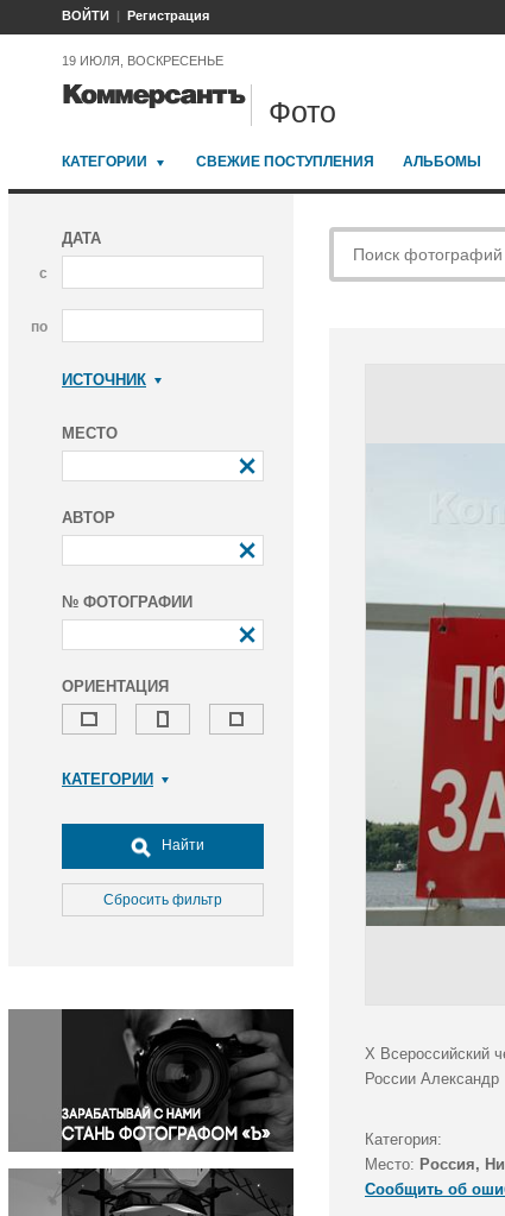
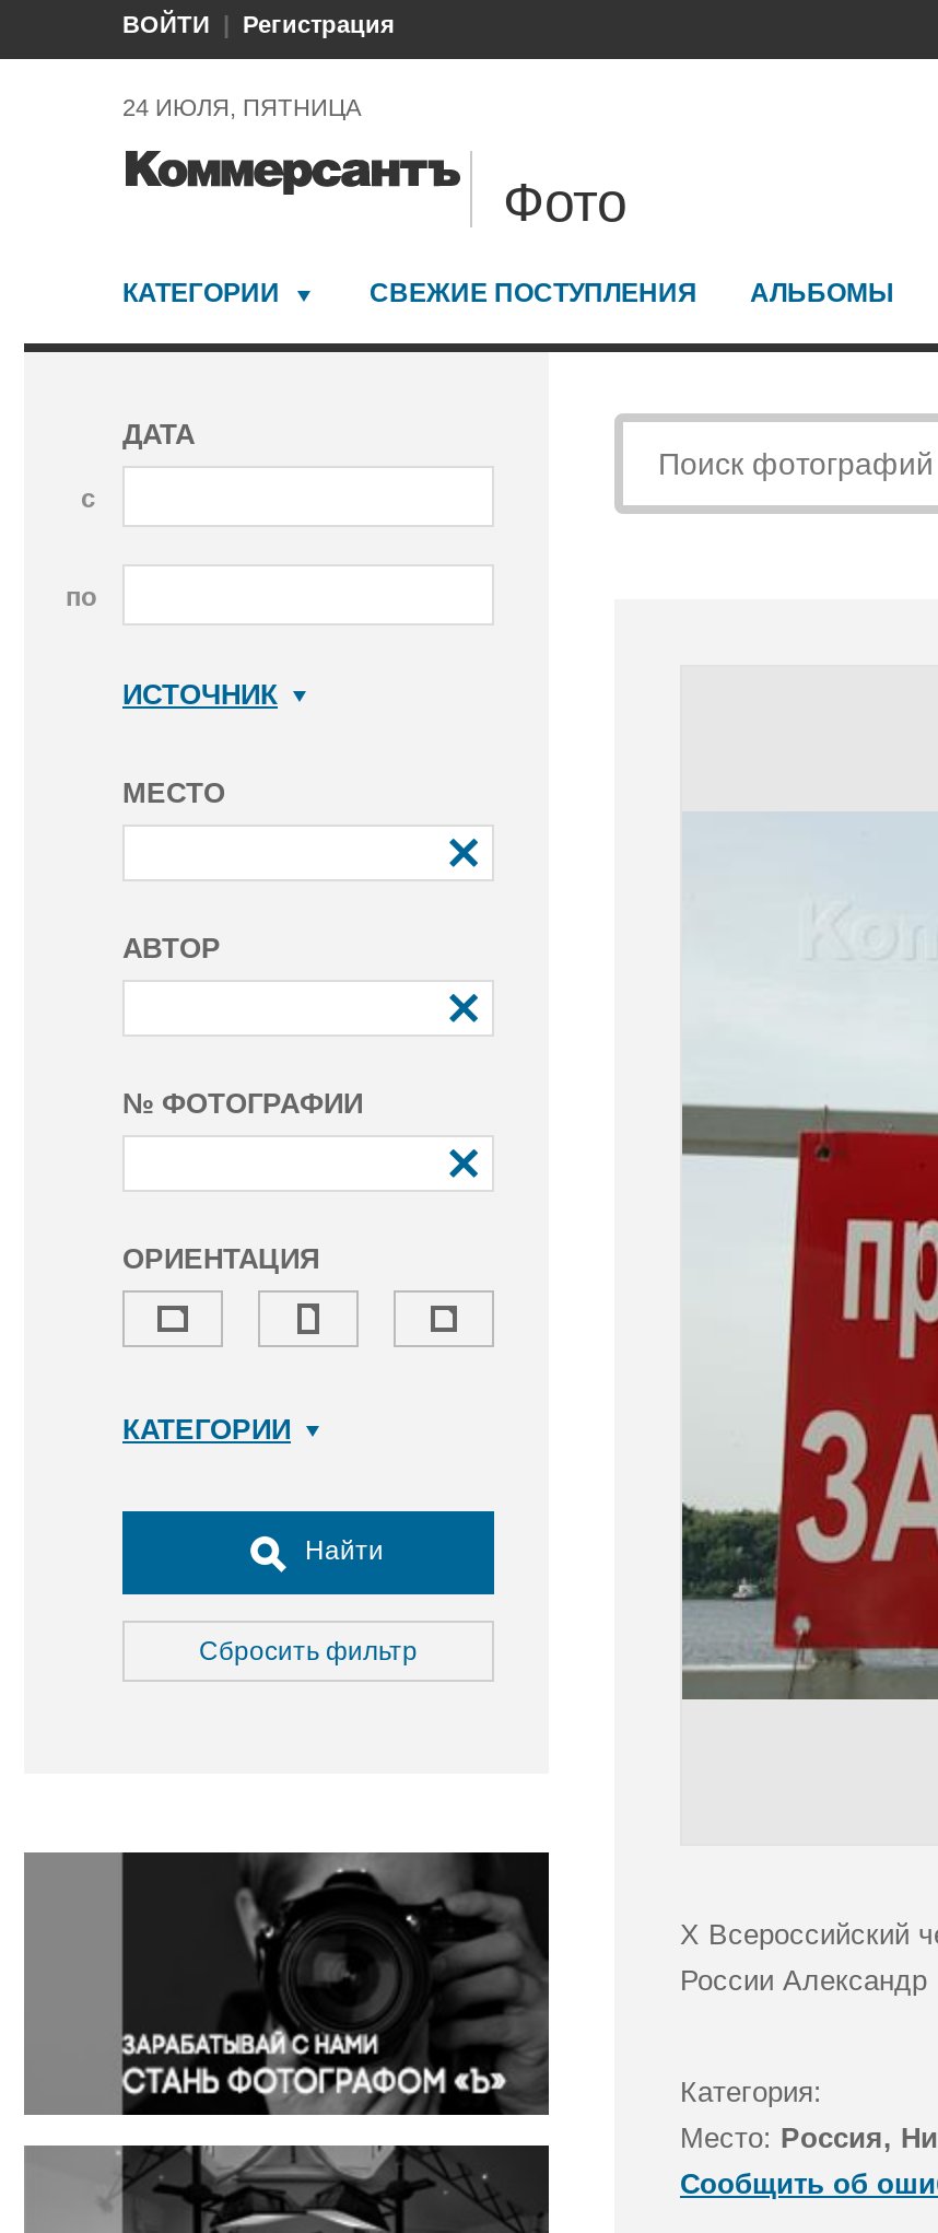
[62,53,223,68] 19 ИЮЛЯ, ВОСКРЕСЕНЬЕ -> [122,94,361,120] 24 ИЮЛЯ, ПЯТНИЦА

